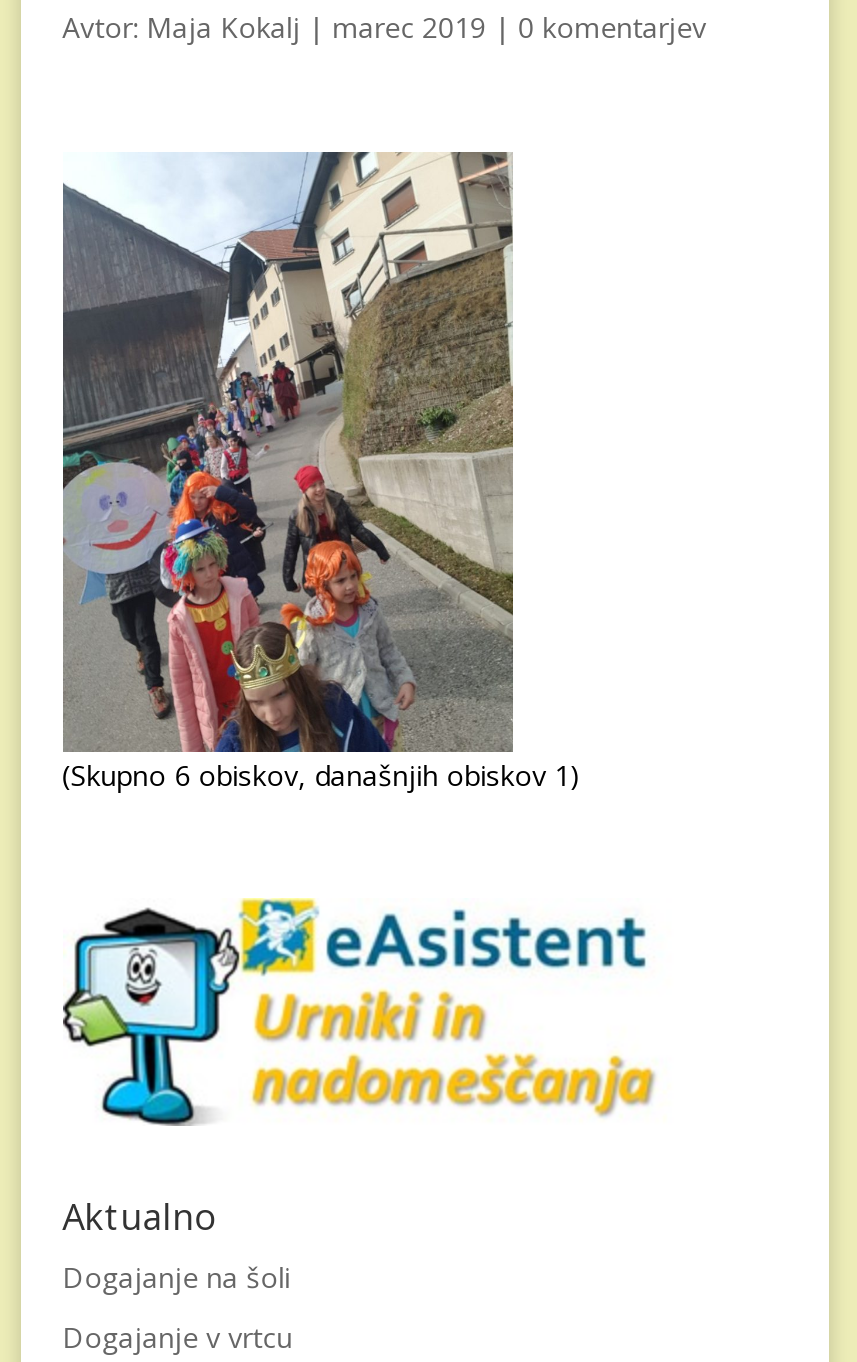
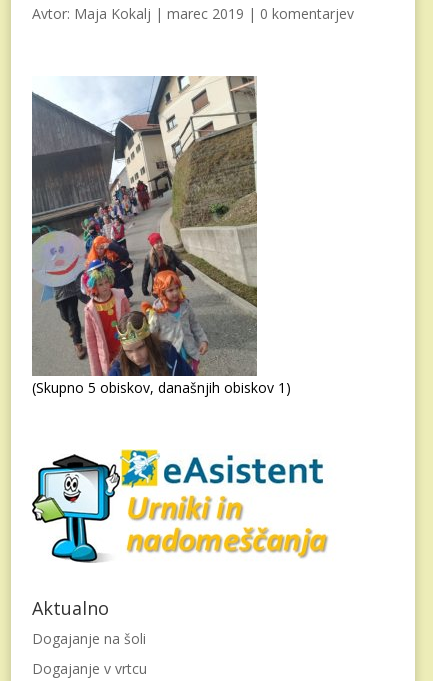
[62,756,580,794] (Skupno 6 obiskov, današnjih obiskov 1) -> [32,378,291,397] (Skupno 5 obiskov, današnjih obiskov 1)

